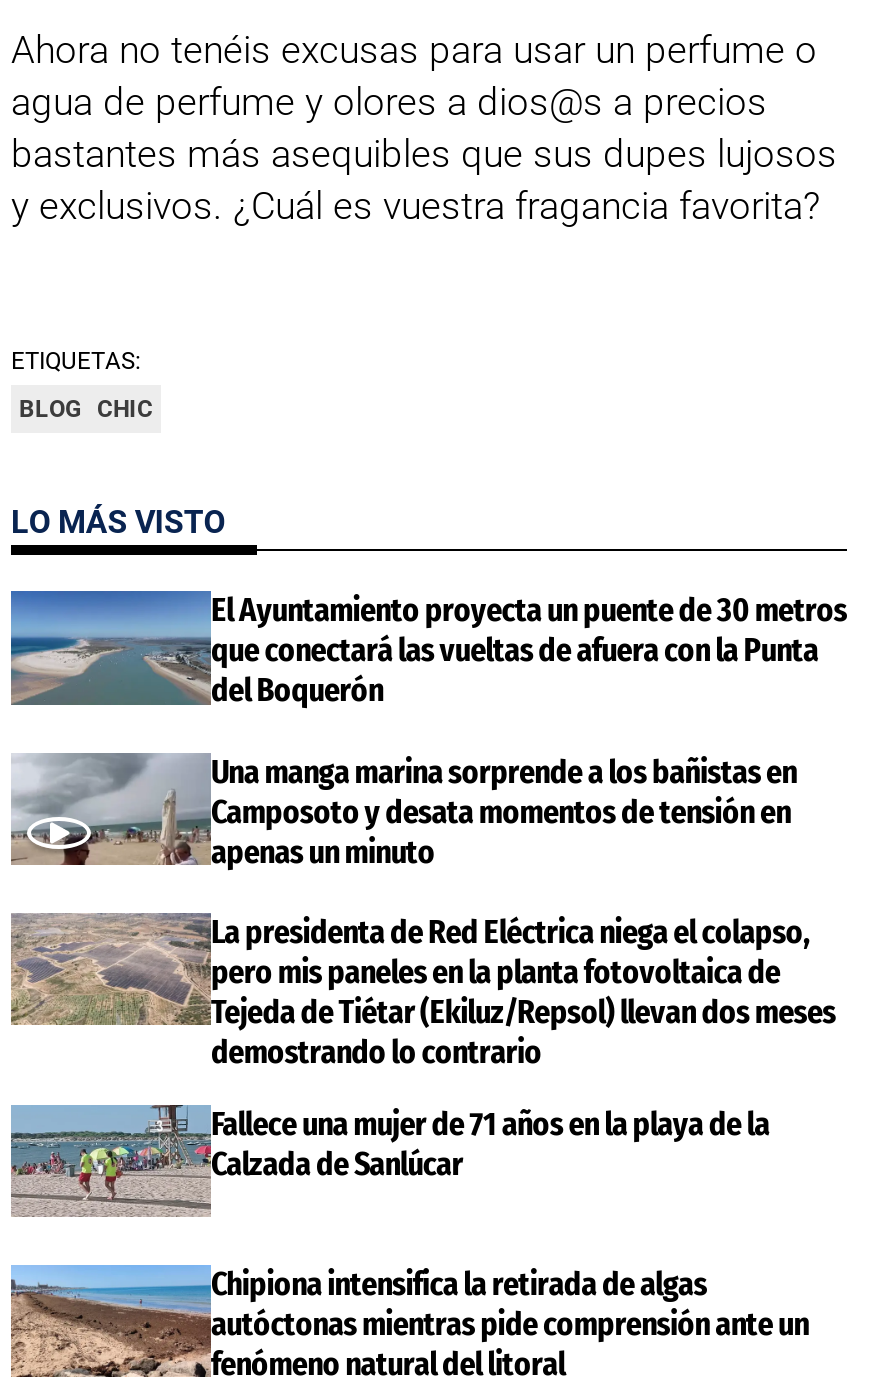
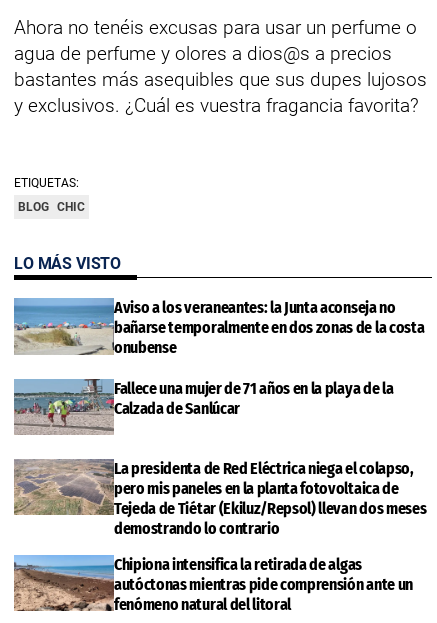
[9,591,847,710] [image] | El Ayuntamiento proyecta un puente de 30 metros | que conectará las vueltas de afuera con la Punta | del Boquerón -> [14,298,424,357] [image] | Aviso a los veraneantes: la Junta aconseja no | bañarse temporalmente en dos zonas de la costa | onubense
[13,753,183,865] [image] -> [14,378,100,434] [image]
[211,752,797,870] Una manga marina sorprende a los bañistas en | Camposoto y desata momentos de tensión en | apenas un minuto -> none
moved [211,1105,770,1183] -> [114,378,393,417]: Fallece una mujer de 71 años en la playa de la | Calzada de Sanlúcar

